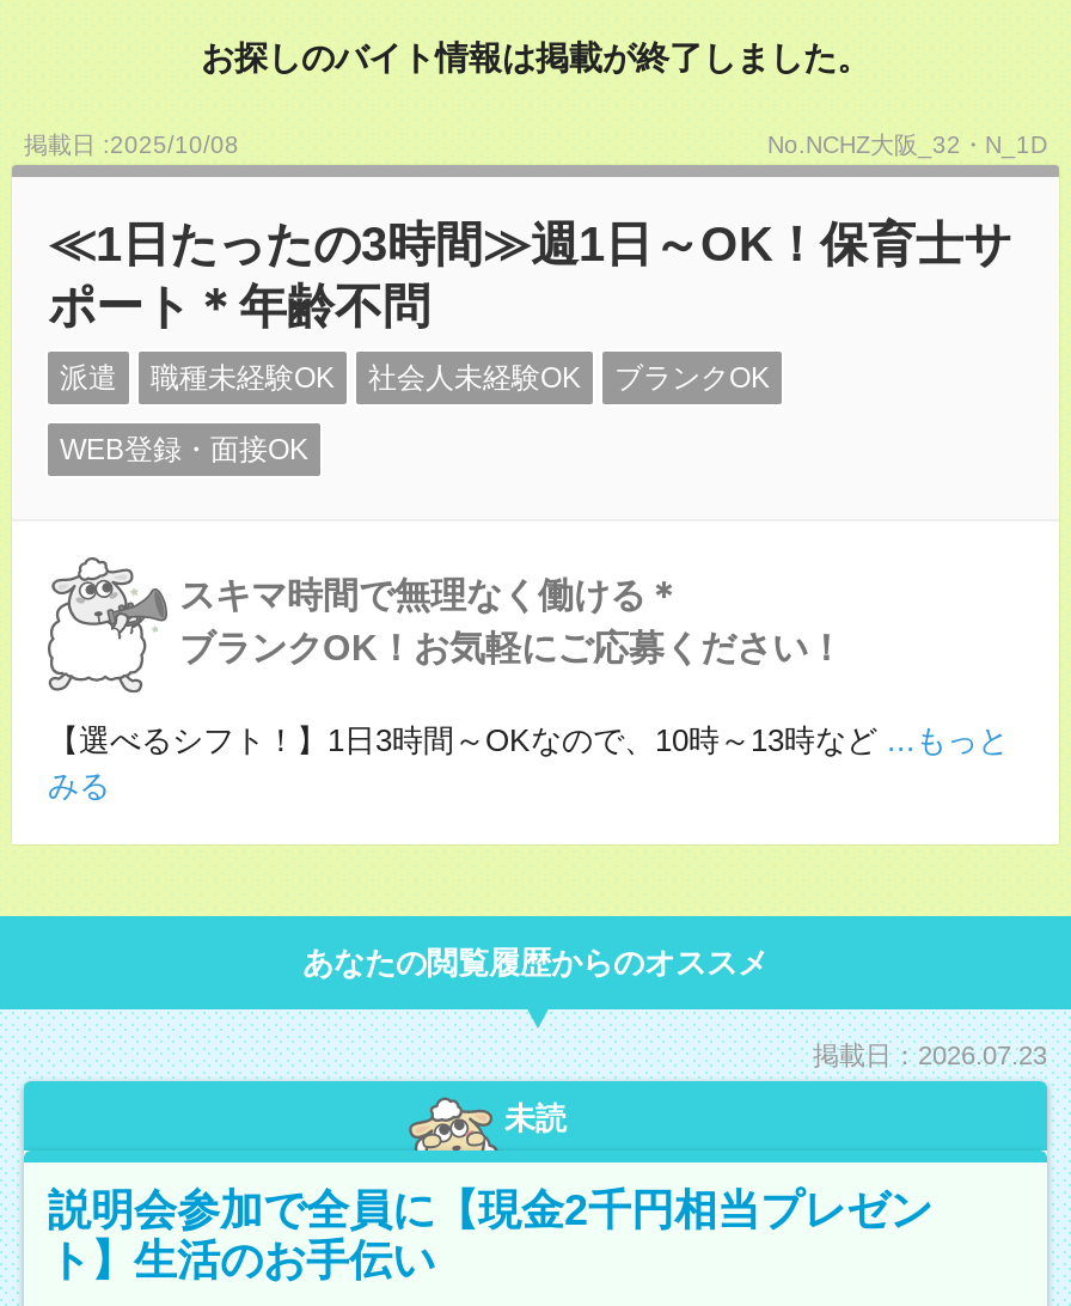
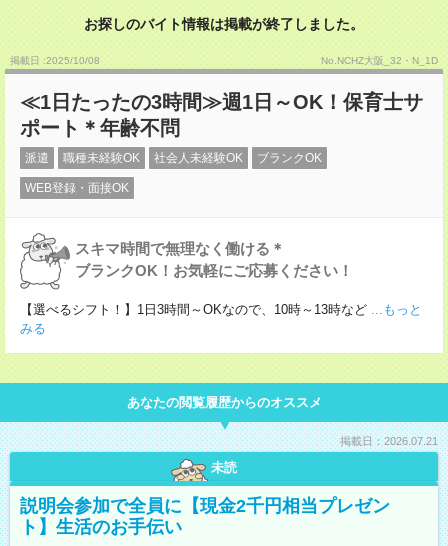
[813,1040,1047,1069] 掲載日：2026.07.23 -> [340,435,438,447] 掲載日：2026.07.21

